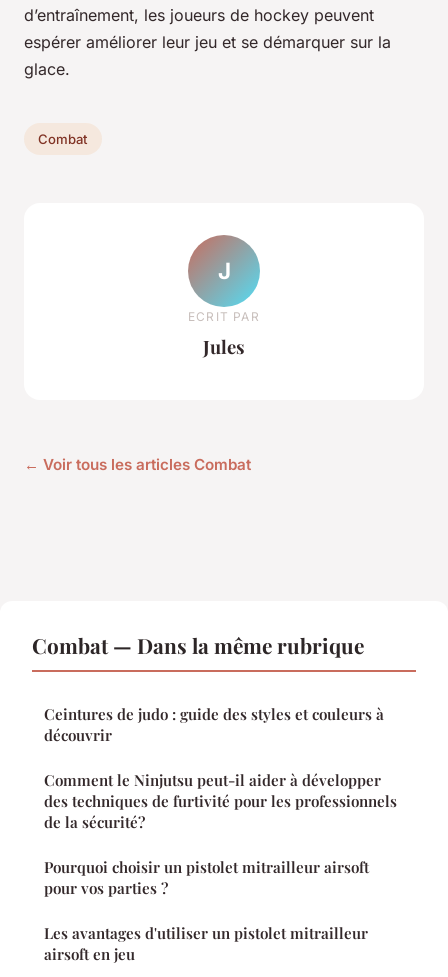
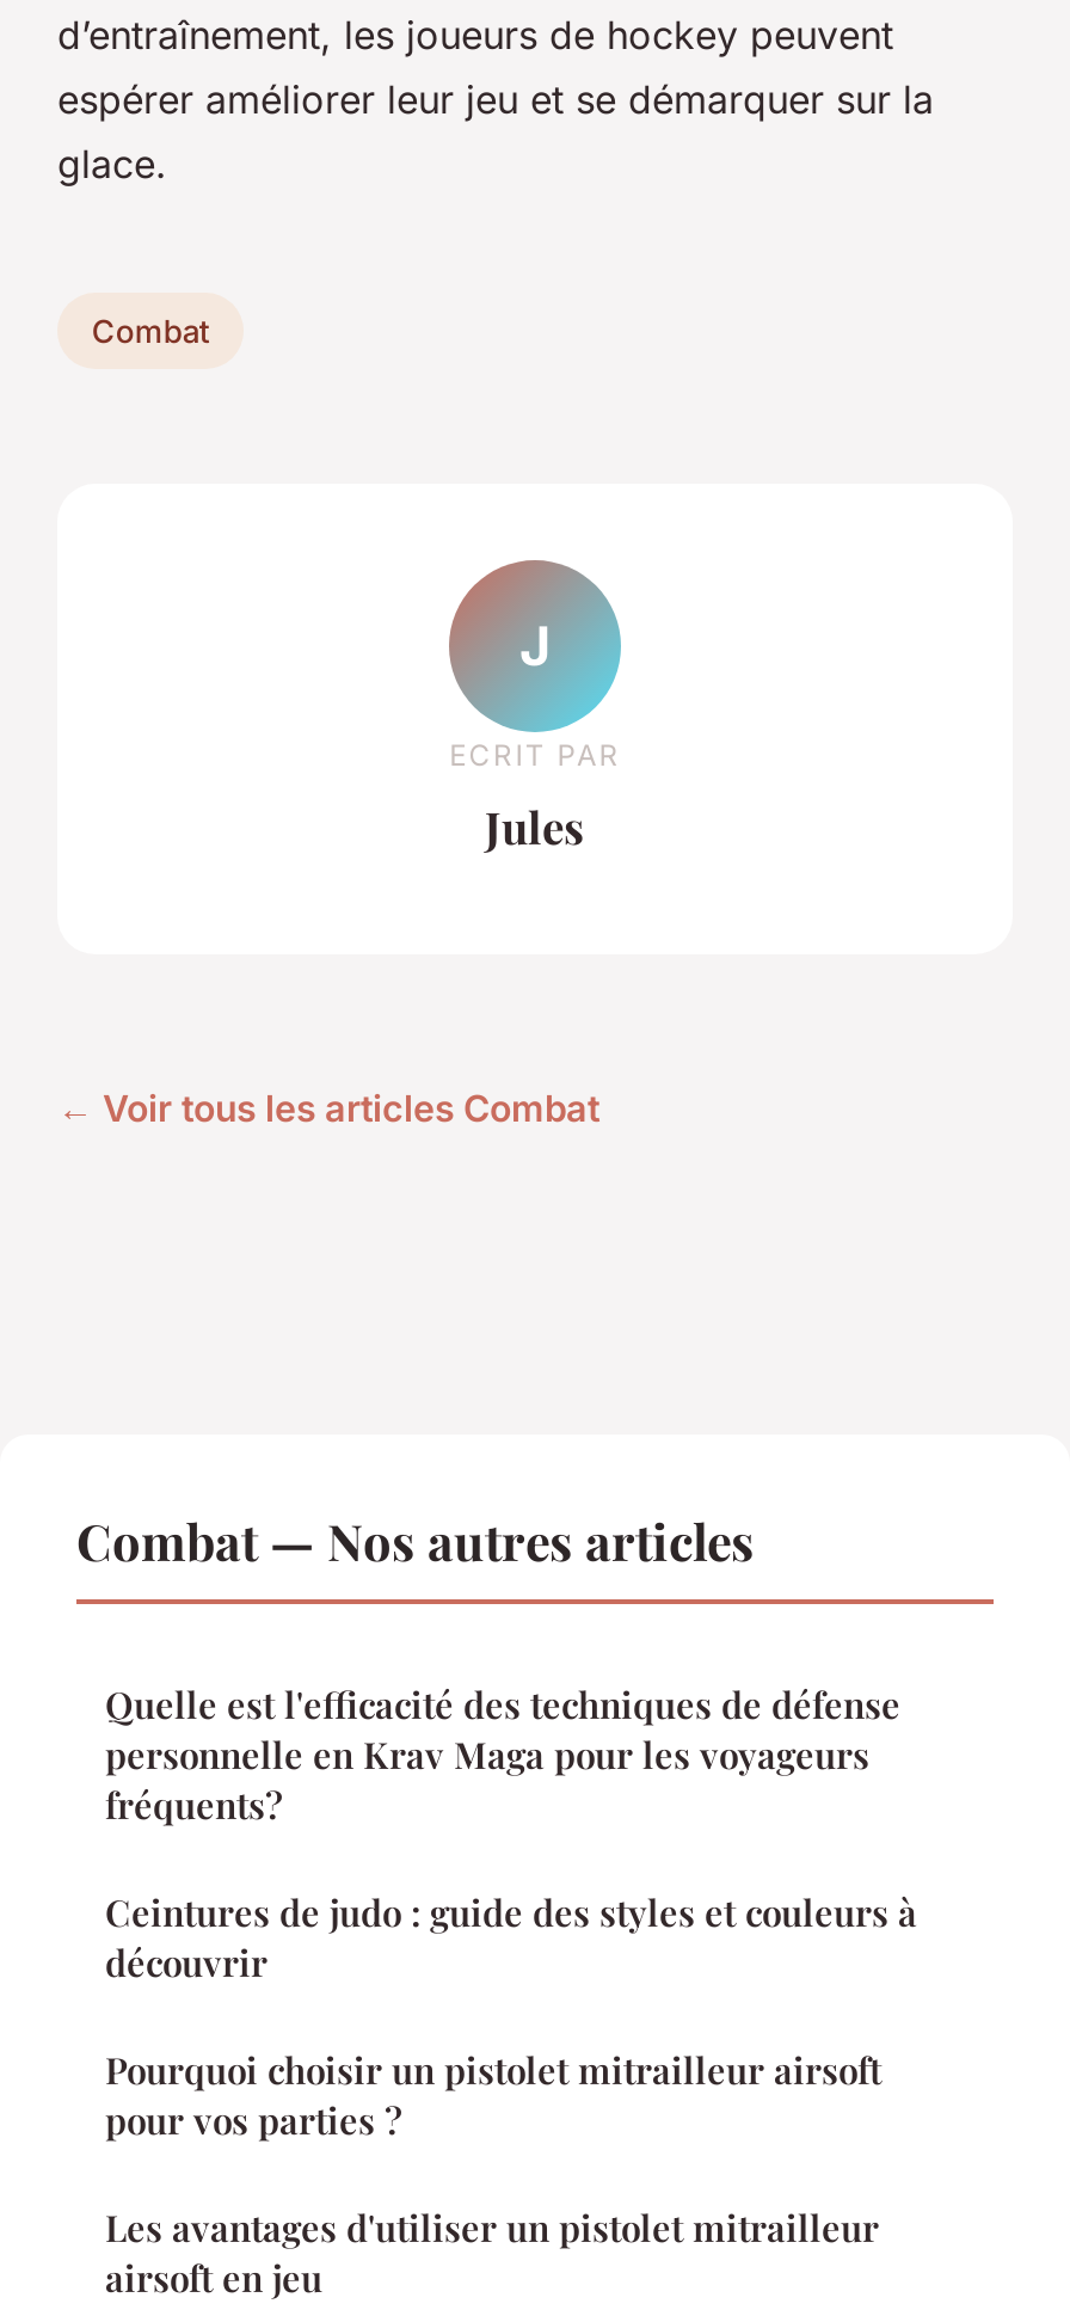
[32,631,364,659] Combat — Dans la même rubrique -> [76,1506,900,1829] Combat — Nos autres articles | Quelle est l'efficacité des techniques de défense | personnelle en Krav Maga pour les voyageurs | fréquents?
moved [44,704,384,745] -> [105,1888,917,1986]: Ceintures de judo : guide des styles et couleurs à | découvrir
[44,770,397,832] Comment le Ninjutsu peut-il aider à développer | des techniques de furtivité pour les professionnels | de la sécurité? -> none

